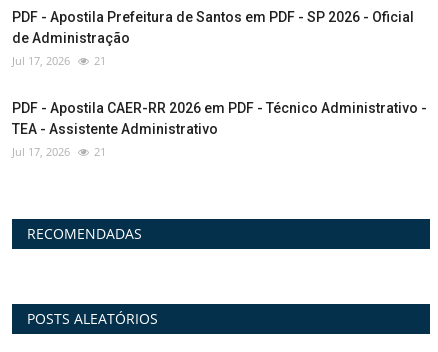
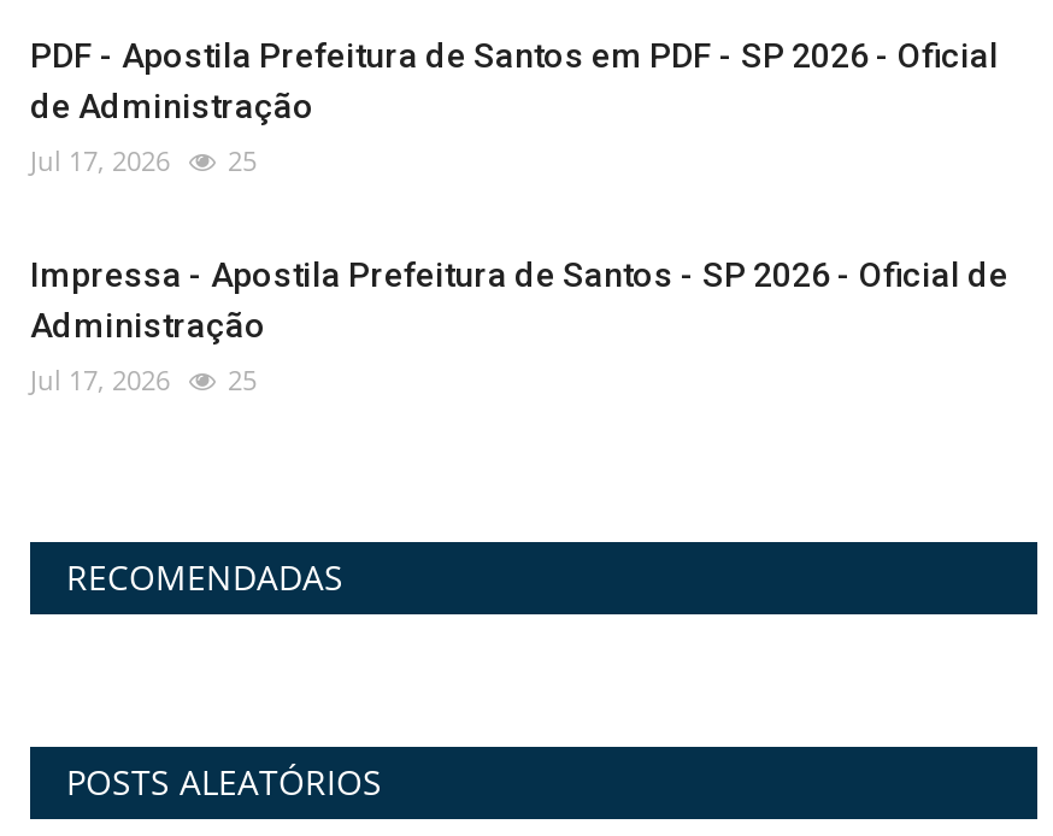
[12,53,106,68] Jul 17, 2026 21 -> [30,142,257,178] Jul 17, 2026 25
[12,100,427,137] PDF - Apostila CAER-RR 2026 em PDF - Técnico Administrativo - | TEA - Assistente Administrativo -> [30,255,1008,344] Impressa - Apostila Prefeitura de Santos - SP 2026 - Oficial de | Administração
[12,144,106,159] Jul 17, 2026 21 -> [30,361,257,397] Jul 17, 2026 25

